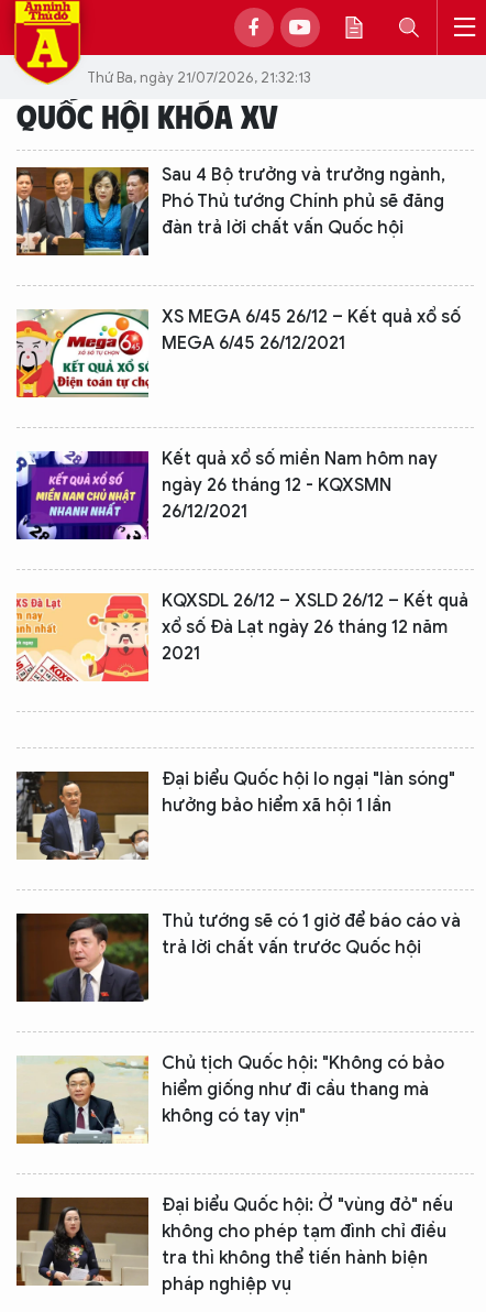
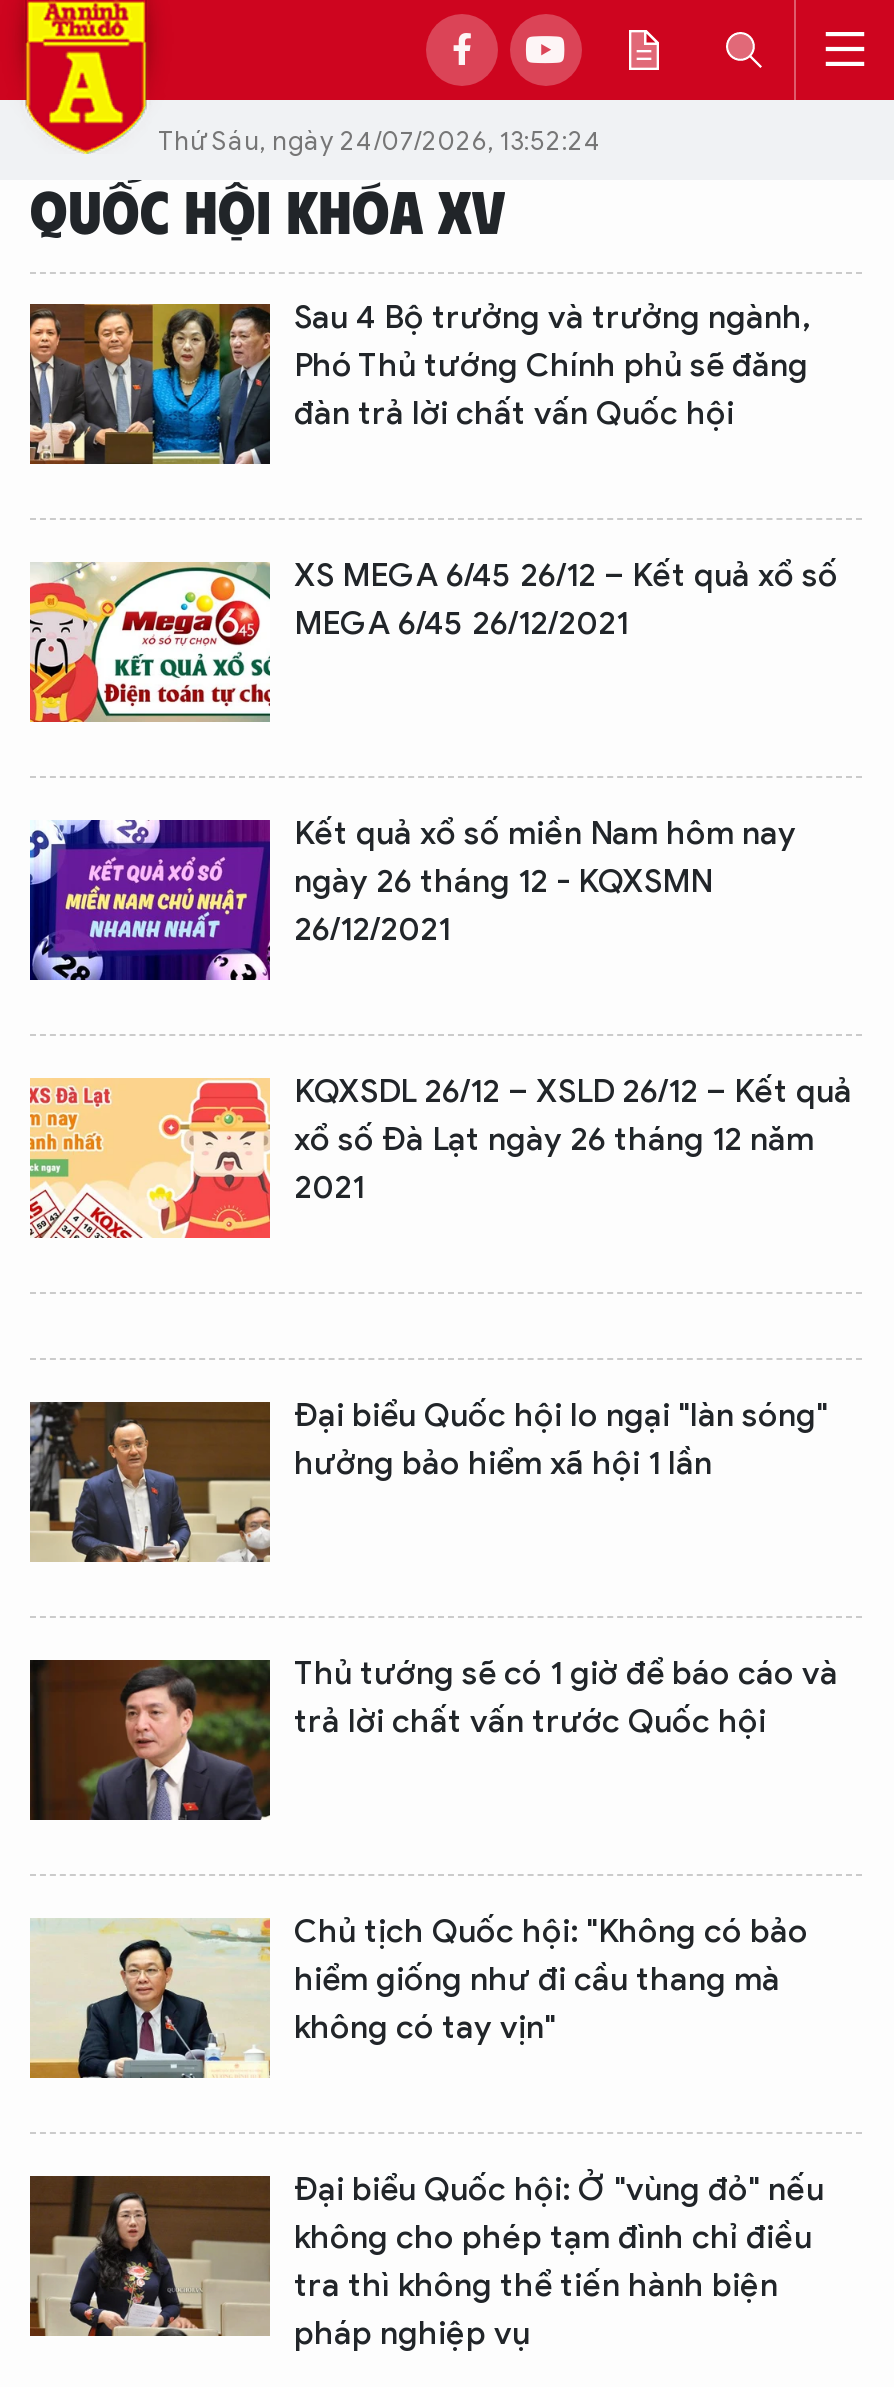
[87,68,311,86] Thứ Ba, ngày 21/07/2026, 21:32:13 -> [158,123,602,157] Thứ Sáu, ngày 24/07/2026, 13:52:24

